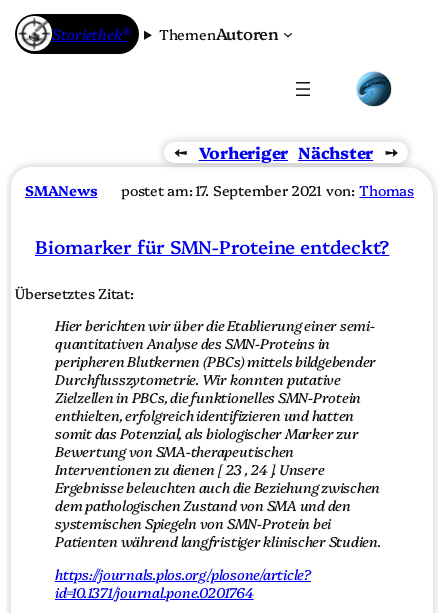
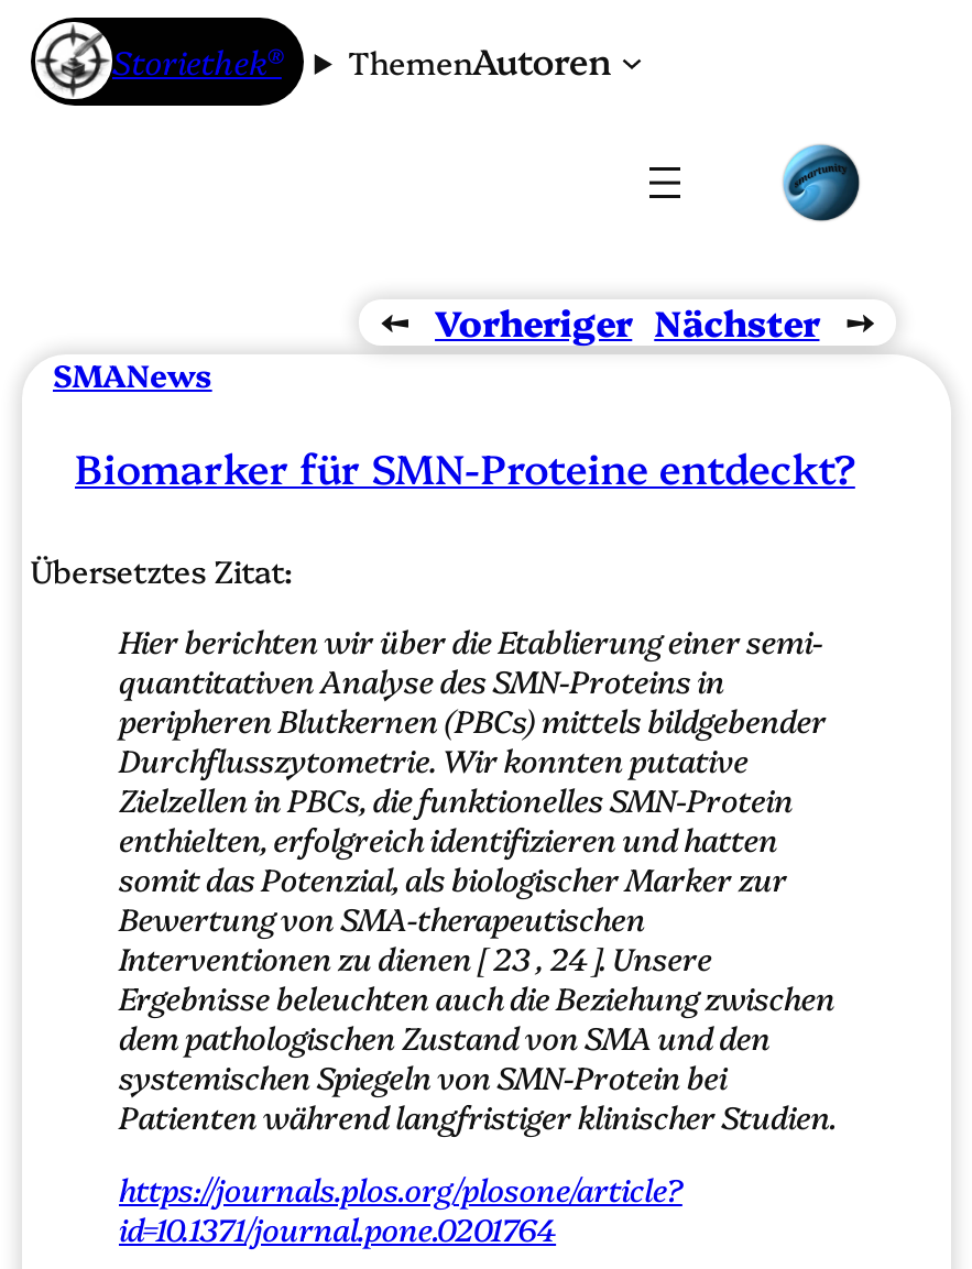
[121,180,414,200] postet am: 17. September 2021 von: Thomas -> none

